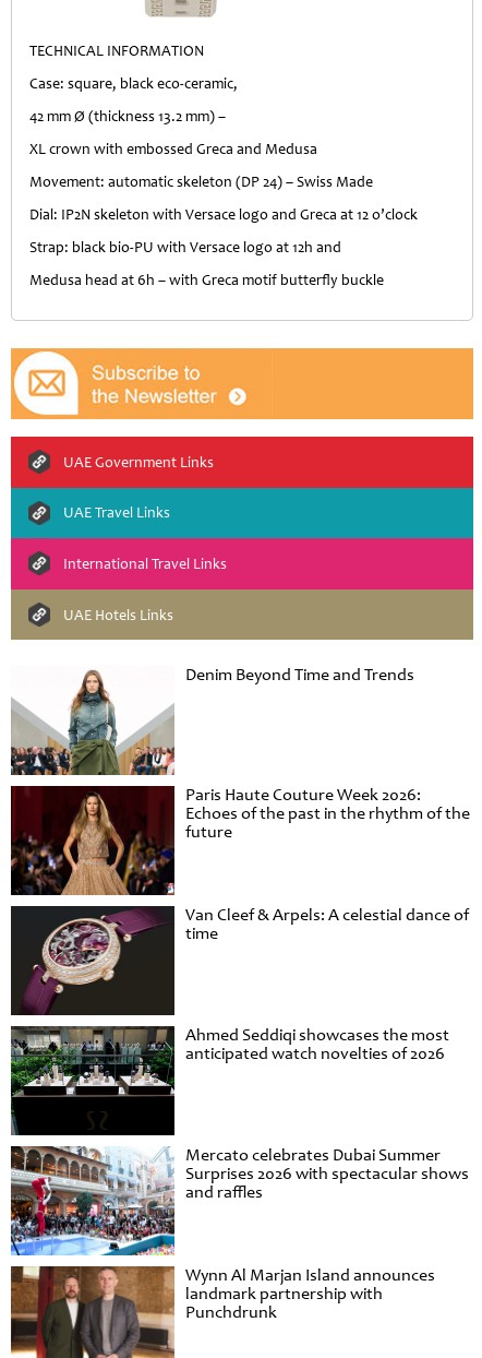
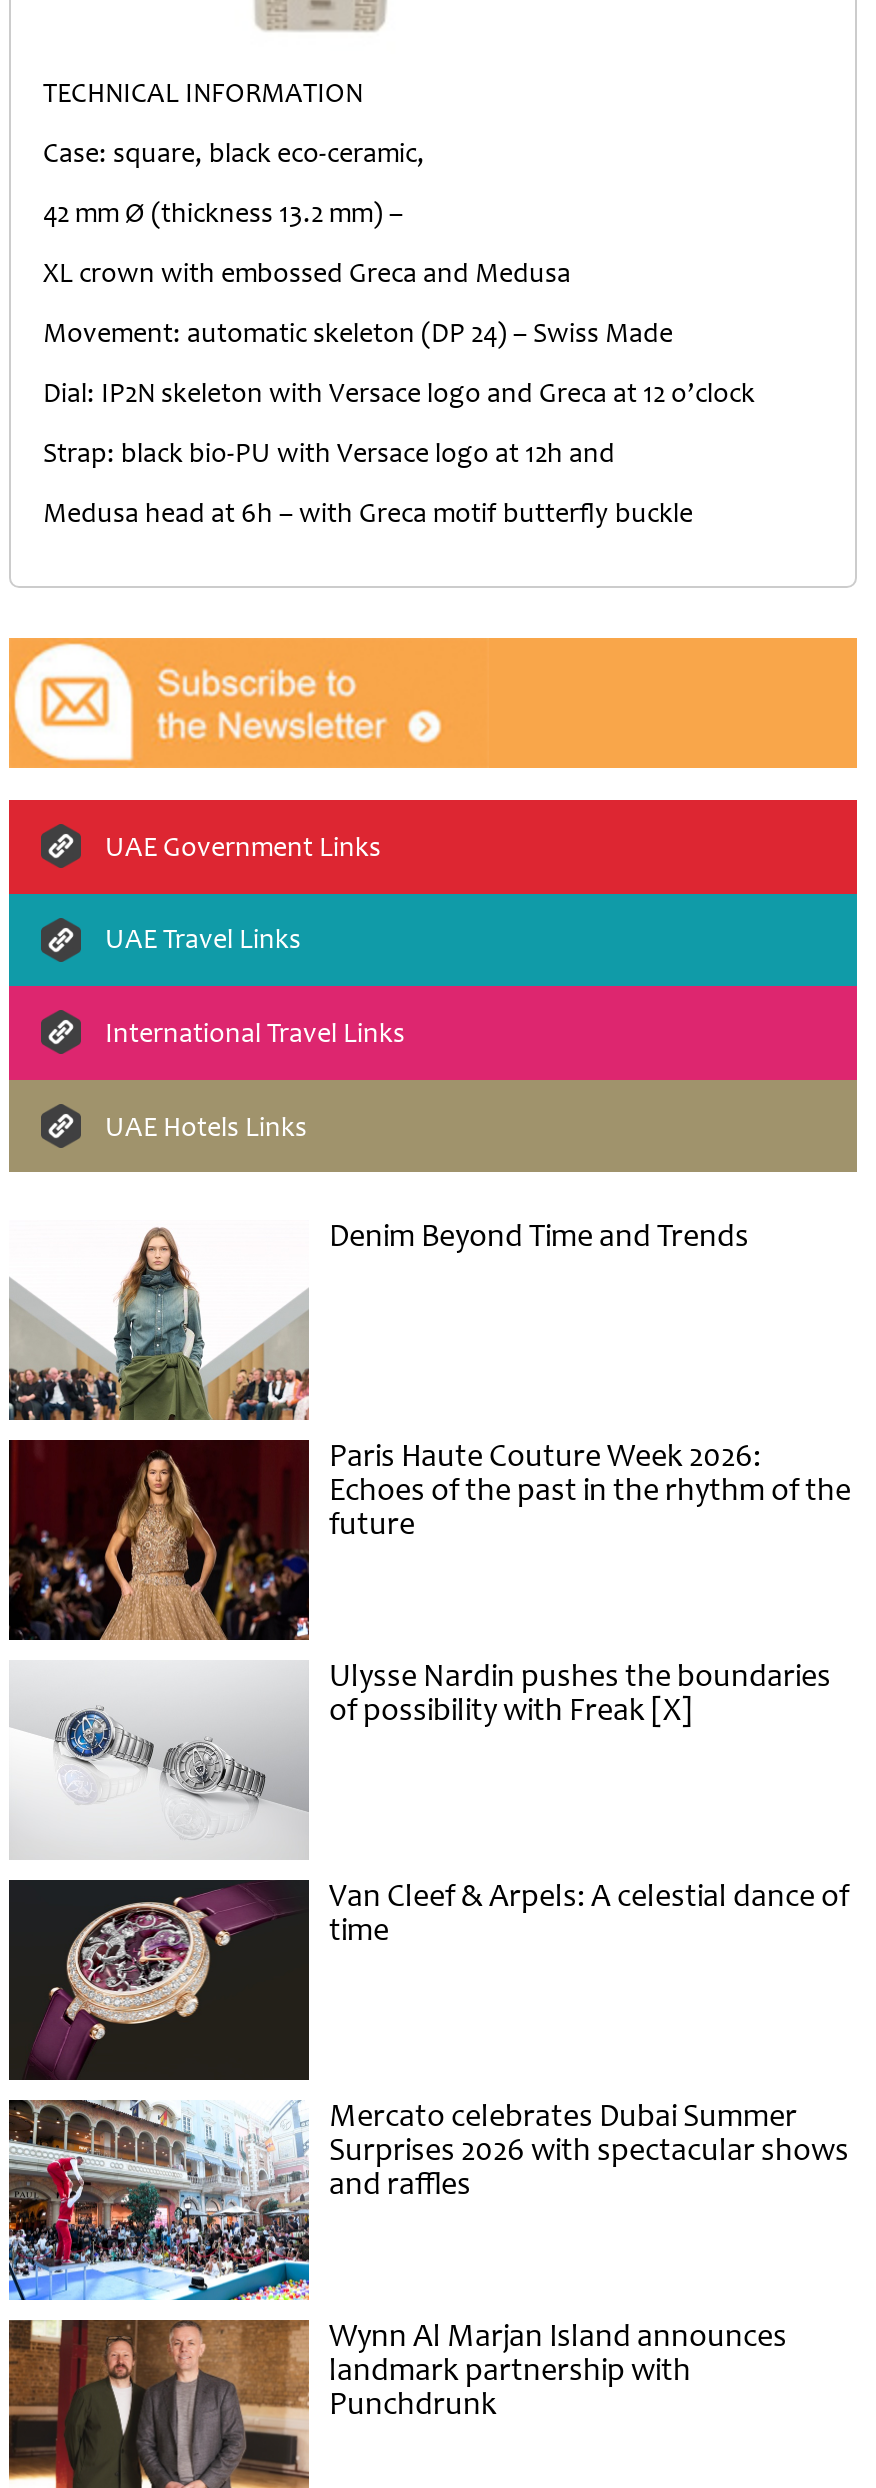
none -> [9,1657,831,1860] [image] | Ulysse Nardin pushes the boundaries | of possibility with Freak [X]
moved [20,904,469,1016] -> [25,1877,849,2082]: [image] | Van Cleef & Arpels: A celestial dance of | time
[11,1024,449,1135] [image] | Ahmed Seddiqi showcases the most | anticipated watch novelties of 2026 -> none

